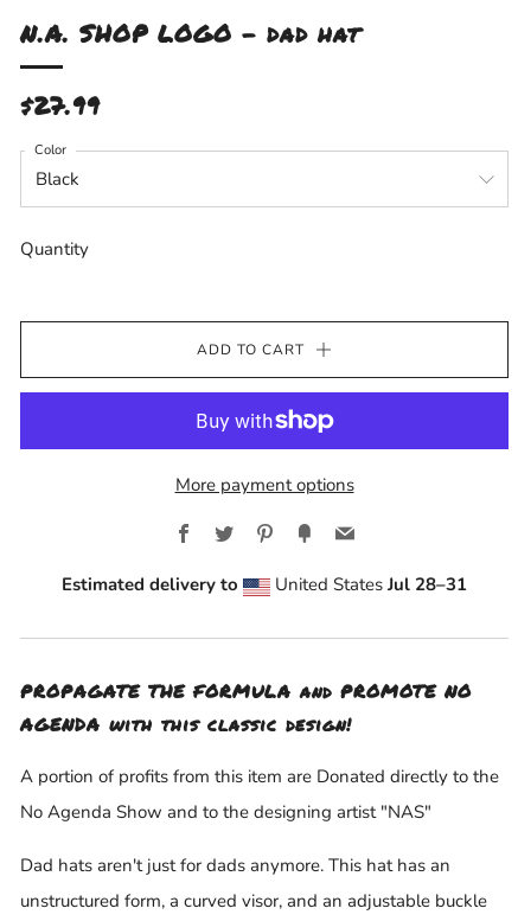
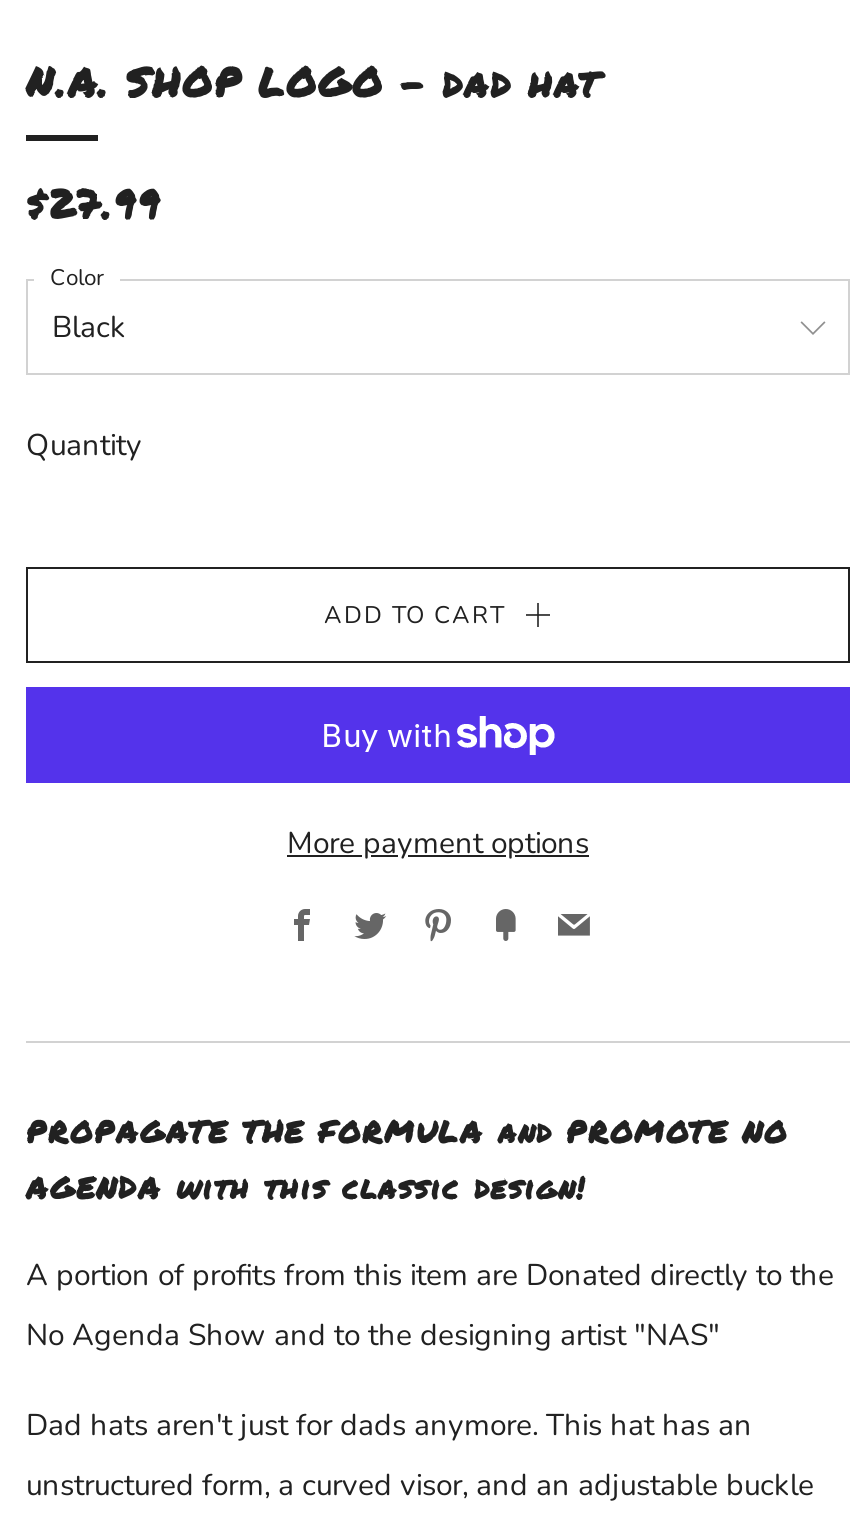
[62,573,467,596] Estimated delivery to | United States Jul 28–31 -> none

